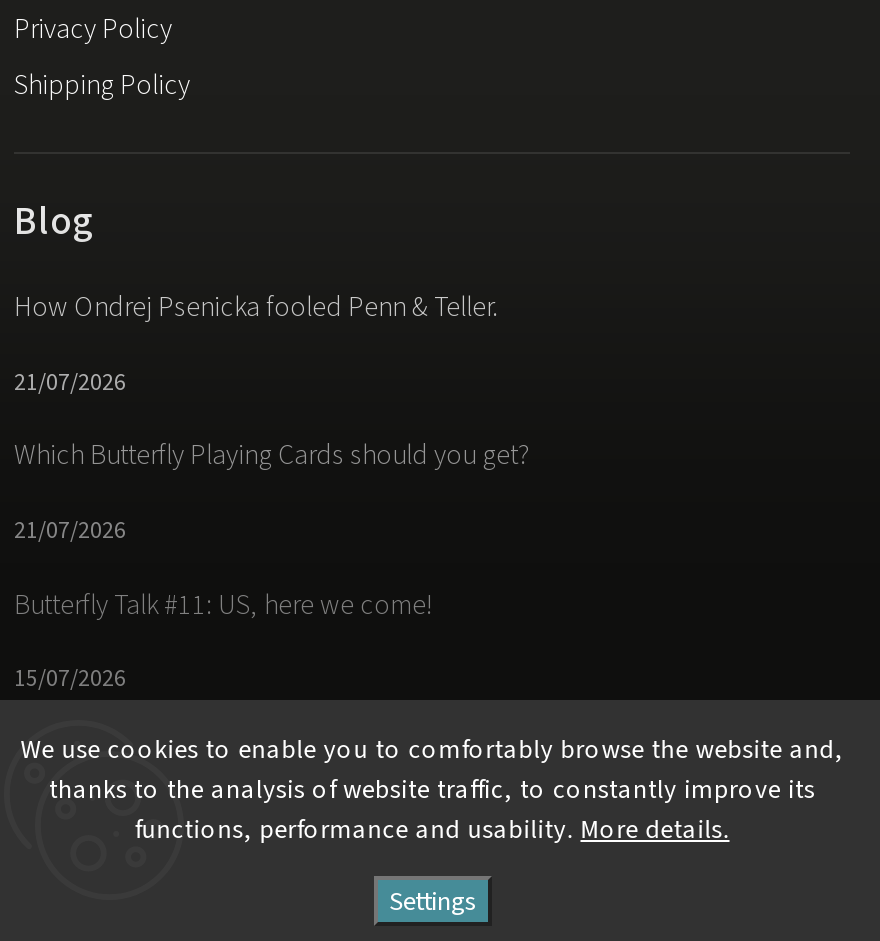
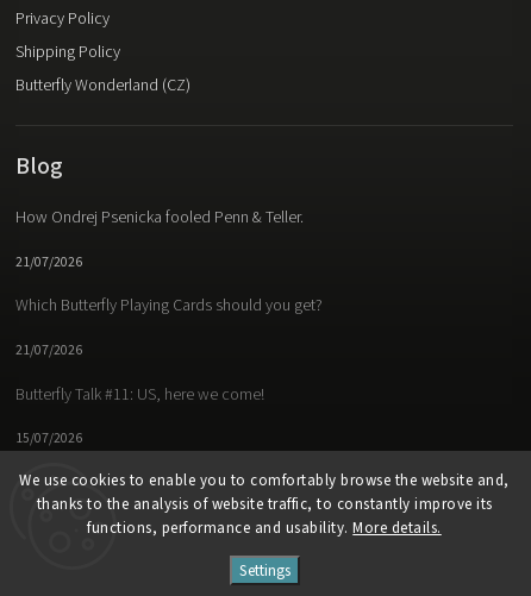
none -> [15,74,190,98] Butterfly Wonderland (CZ)

